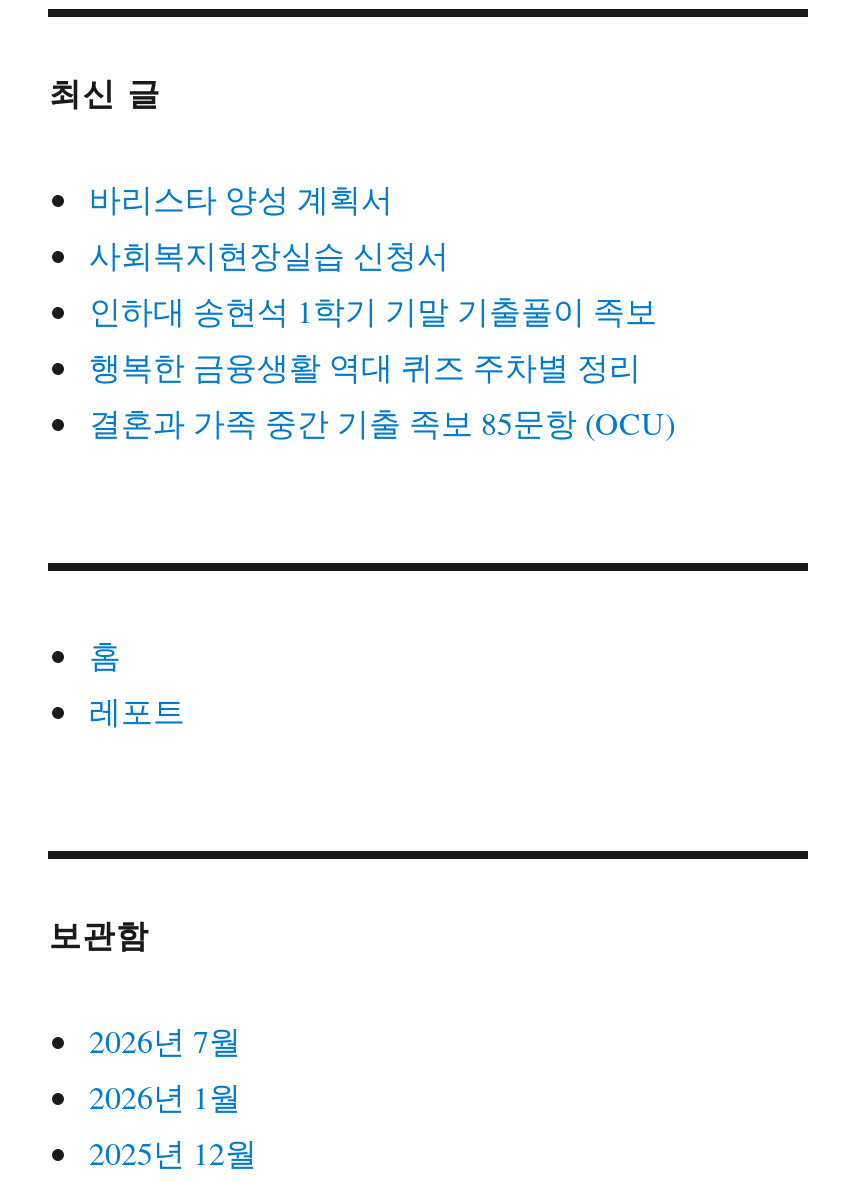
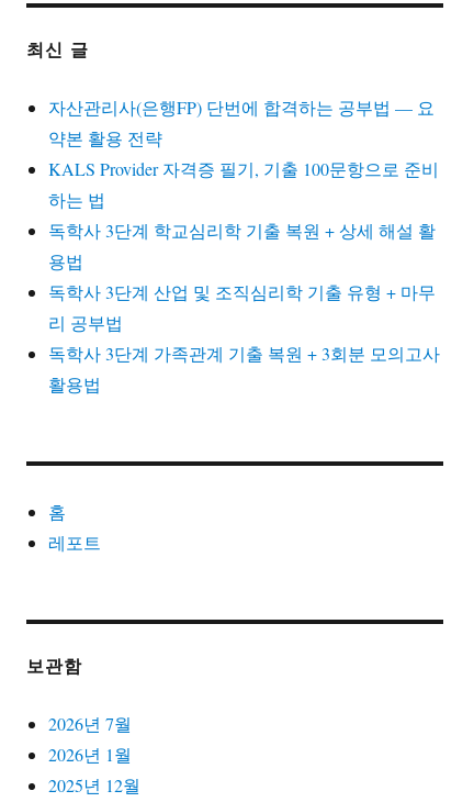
[89,177,675,443] 바리스타 양성 계획서 | 사회복지현장실습 신청서 | 인하대 송현석 1학기 기말 기출풀이 족보 | 행복한 금융생활 역대 퀴즈 주차별 정리 | 결혼과 가족 중간 기출 족보 85문항 (OCU) -> [49,96,441,396] 자산관리사(은행FP) 단번에 합격하는 공부법 — 요 | 약본 활용 전략 | KALS Provider 자격증 필기, 기출 100문항으로 준비 | 하는 법 | 독학사 3단계 학교심리학 기출 복원 + 상세 해설 활 | 용법 | 독학사 3단계 산업 및 조직심리학 기출 유형 + 마무 | 리 공부법 | 독학사 3단계 가족관계 기출 복원 + 3회분 모의고사 | 활용법

